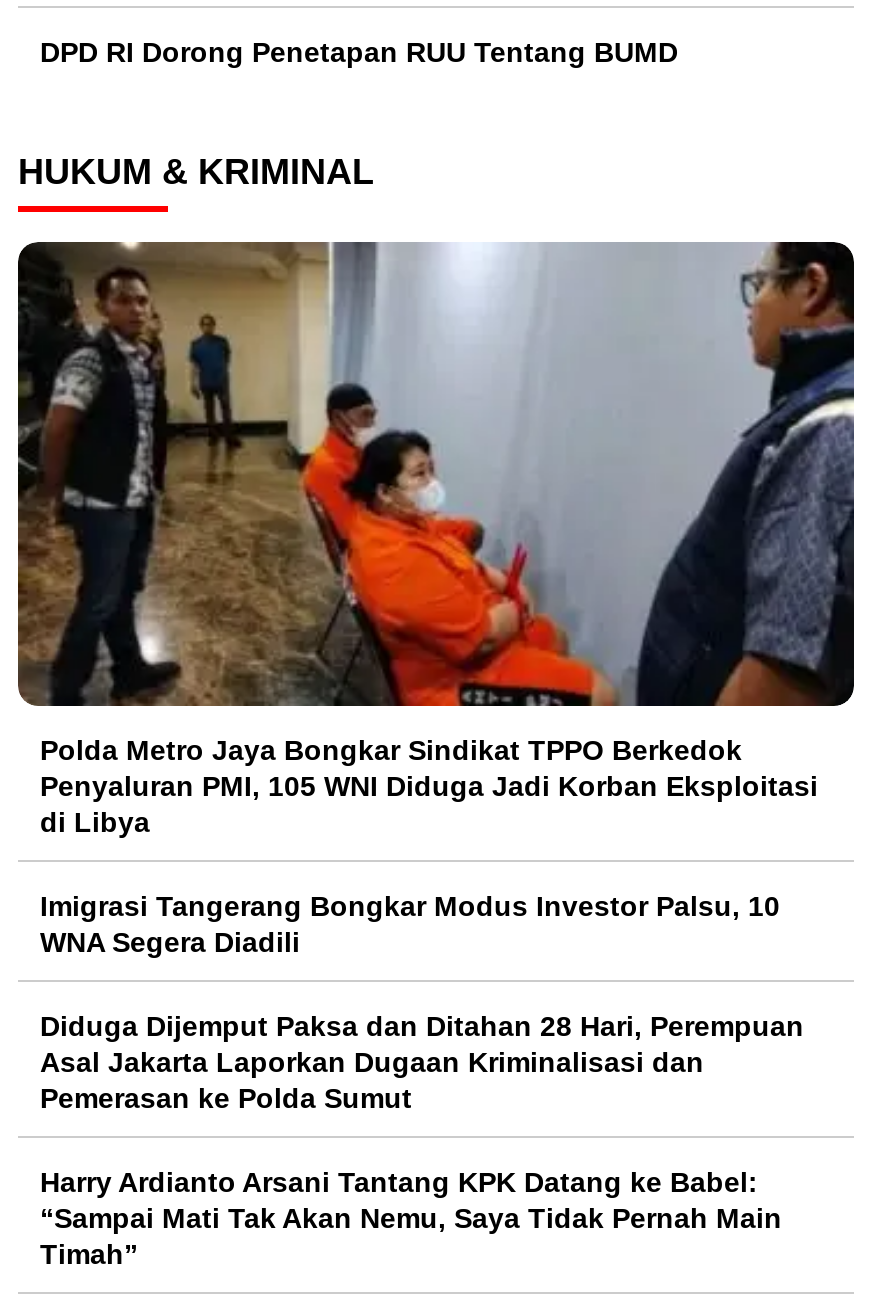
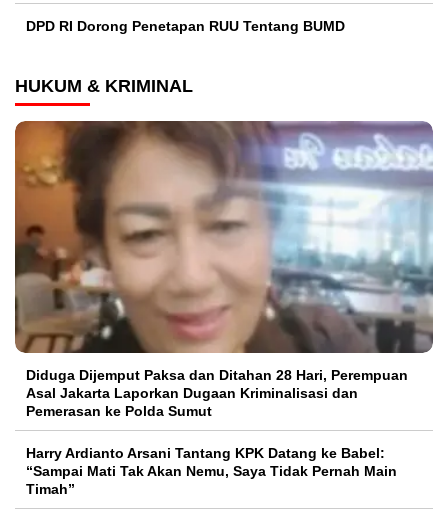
[16,240,856,708] [image] -> [14,120,434,354] [image]
[40,734,818,958] Polda Metro Jaya Bongkar Sindikat TPPO Berkedok | Penyaluran PMI, 105 WNI Diduga Jadi Korban Eksploitasi | di Libya | Imigrasi Tangerang Bongkar Modus Investor Palsu, 10 | WNA Segera Diadili -> none

